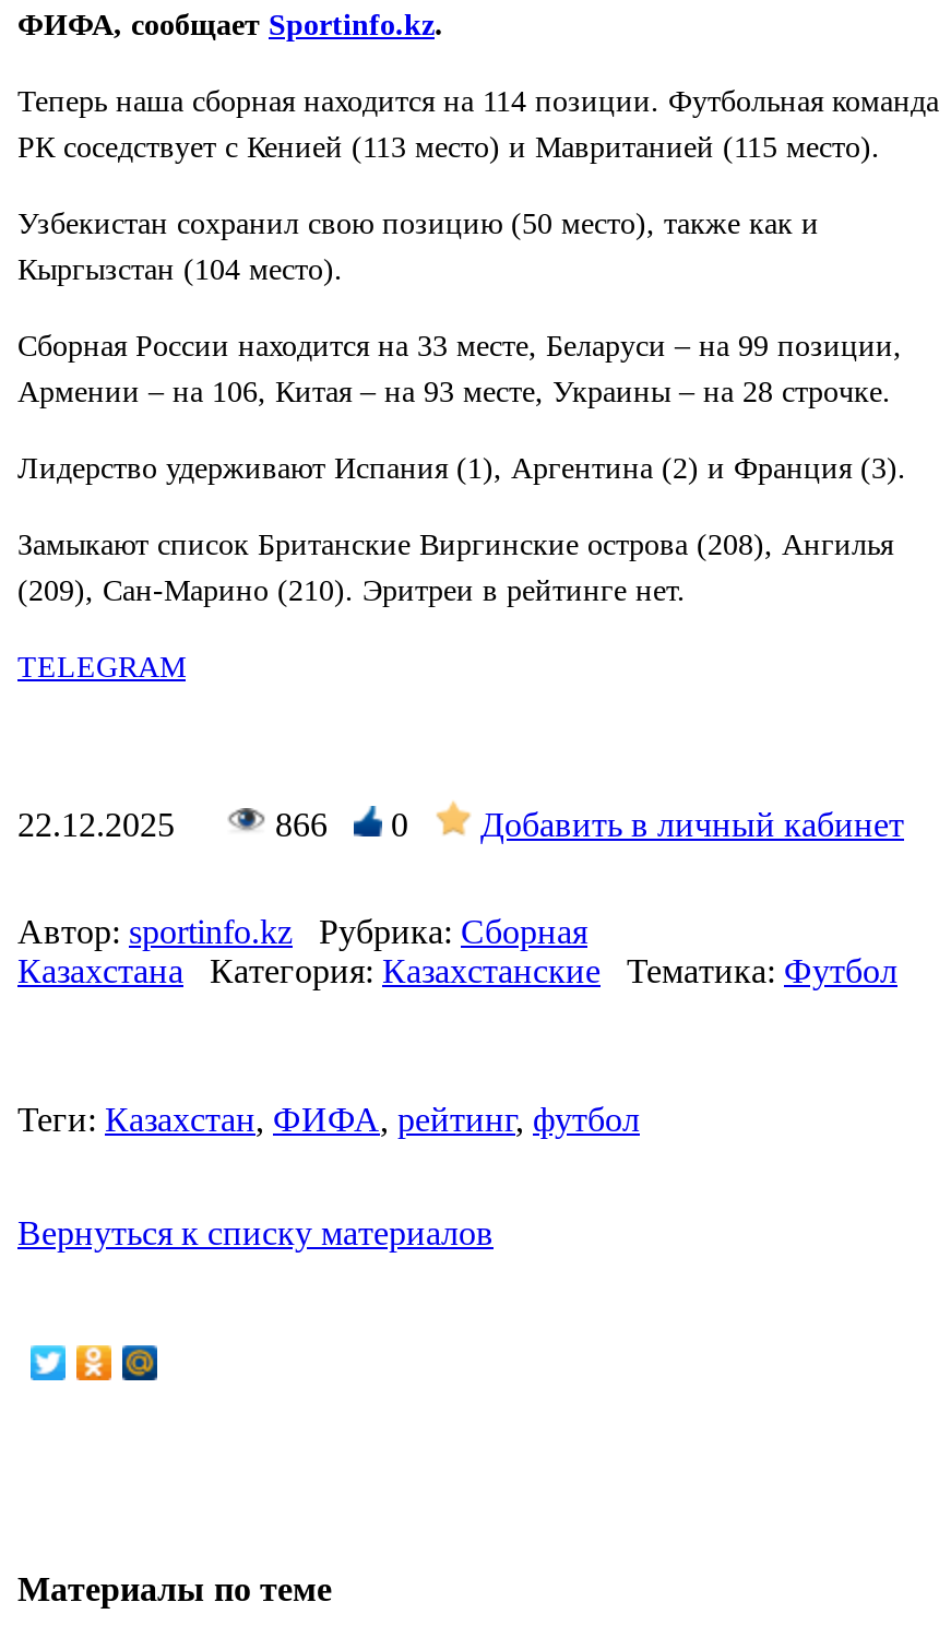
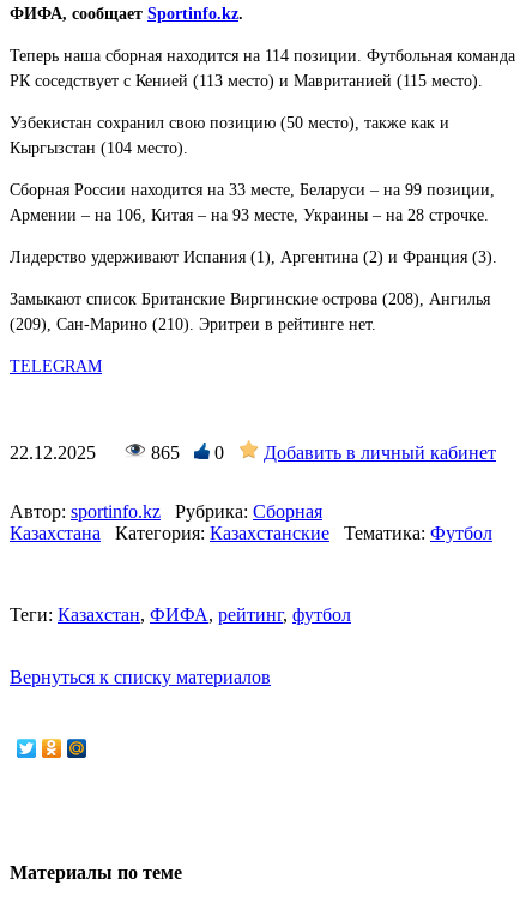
[275,806,904,843] 866 0 Добавить в личный кабинет -> [151,442,496,463] 865 0 Добавить в личный кабинет

